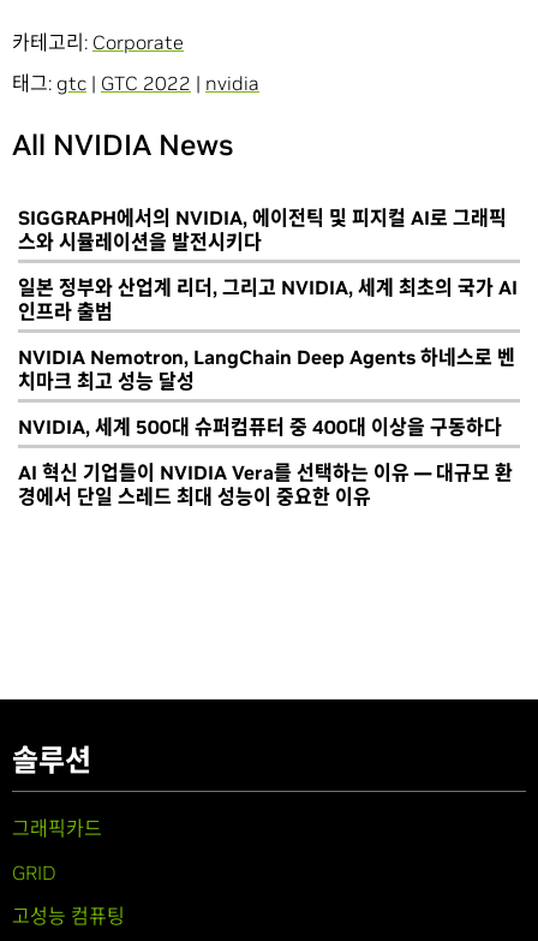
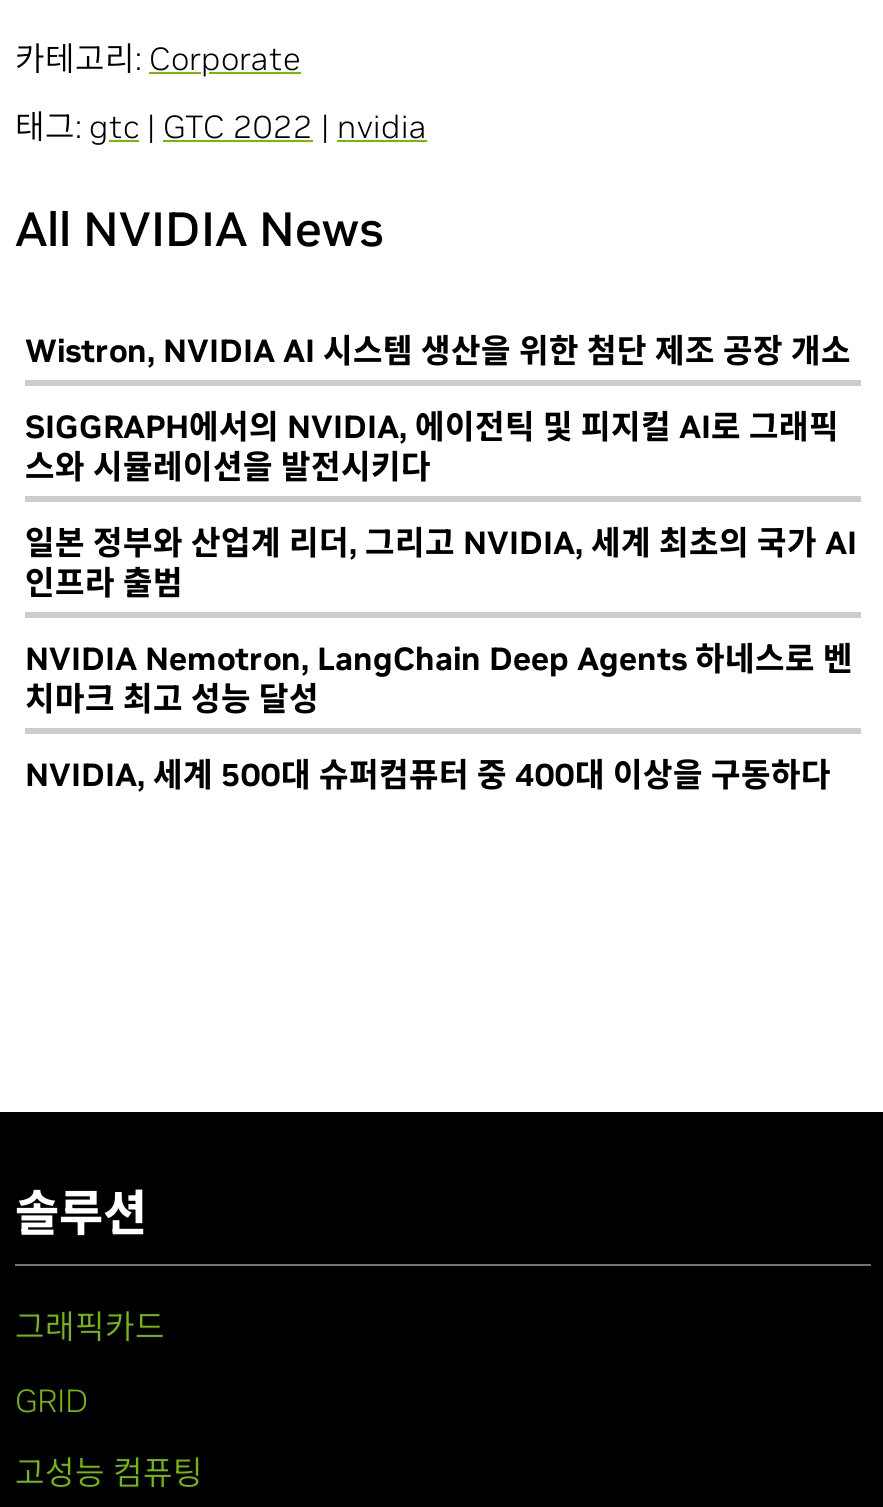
none -> [25,330,851,370] Wistron, NVIDIA AI 시스템 생산을 위한 첨단 제조 공장 개소
moved [18,230,518,439] -> [25,446,857,794]: 스와 시뮬레이션을 발전시키다 | 일본 정부와 산업계 리더, 그리고 NVIDIA, 세계 최초의 국가 AI | 인프라 출범 | NVIDIA Nemotron, LangChain Deep Agents 하네스로 벤 | 치마크 최고 성능 달성 | NVIDIA, 세계 500대 슈퍼컴퓨터 중 400대 이상을 구동하다
[18,460,513,508] AI 혁신 기업들이 NVIDIA Vera를 선택하는 이유 — 대규모 환 | 경에서 단일 스레드 최대 성능이 중요한 이유 -> none

